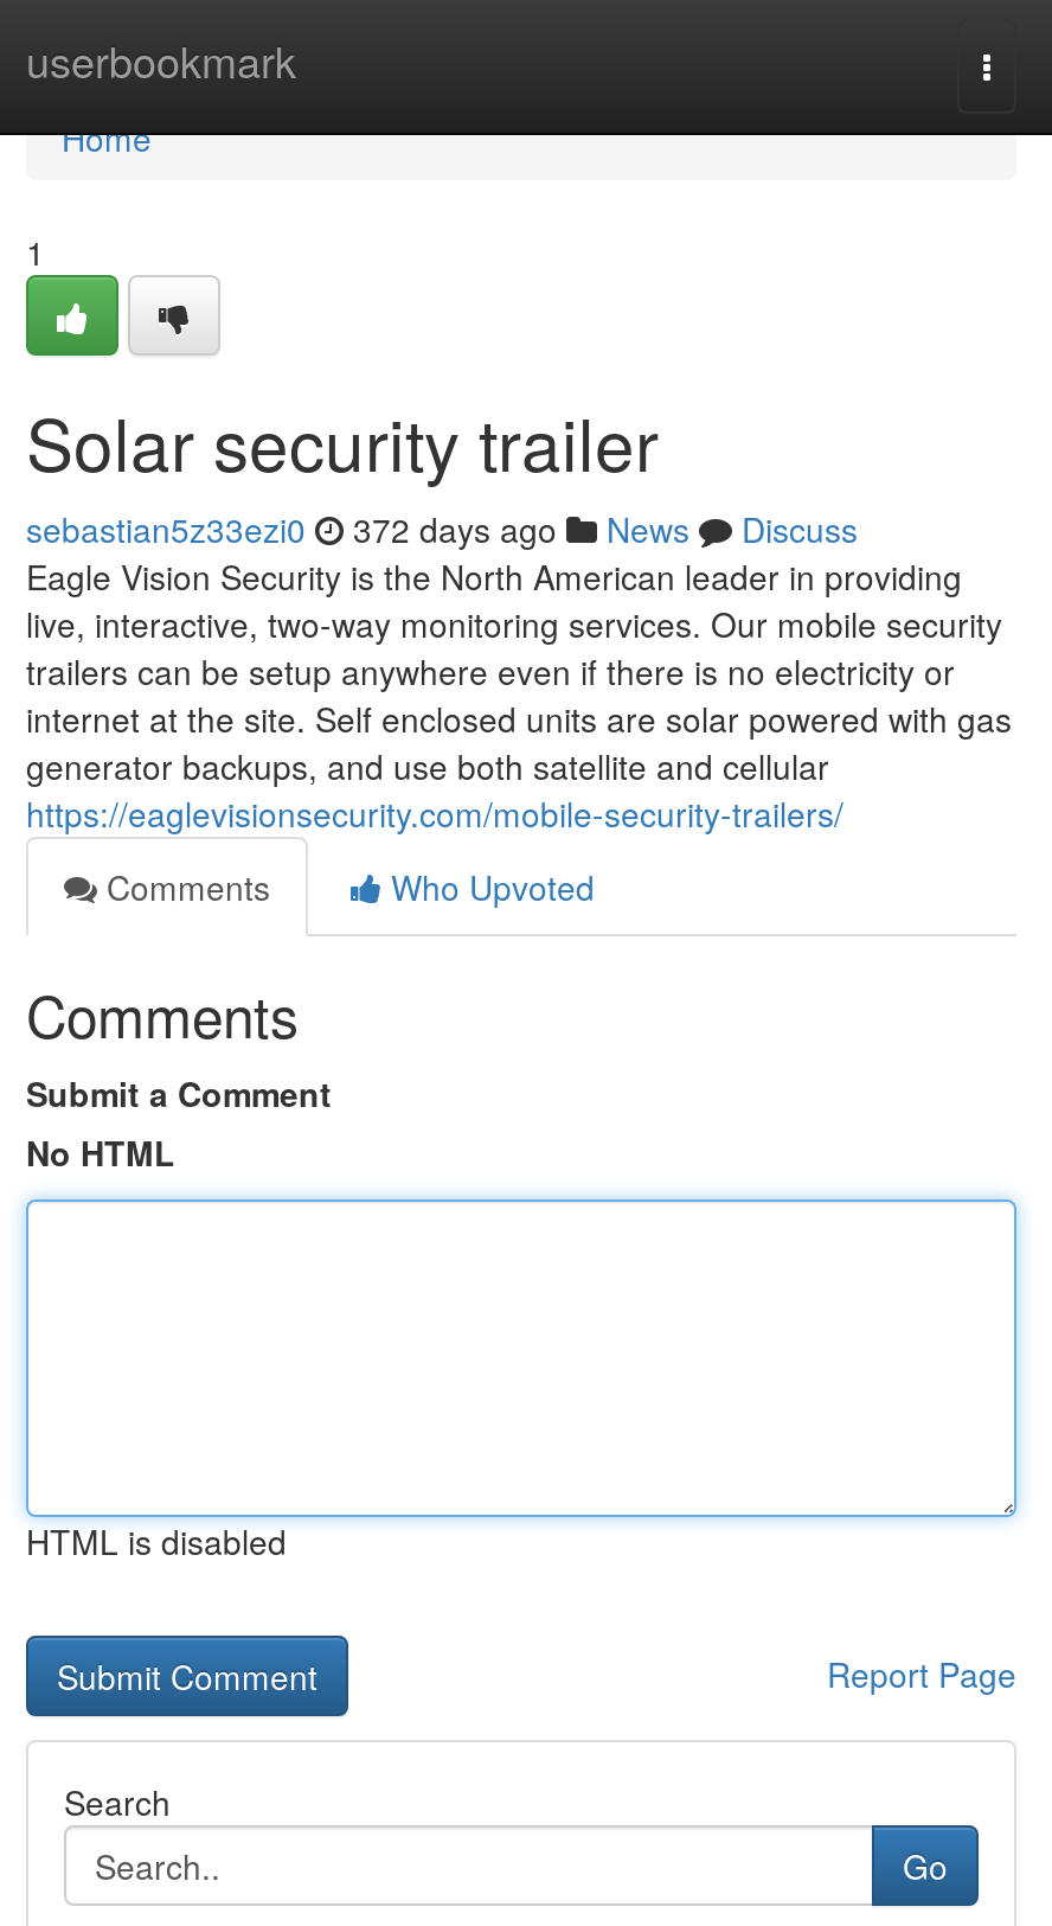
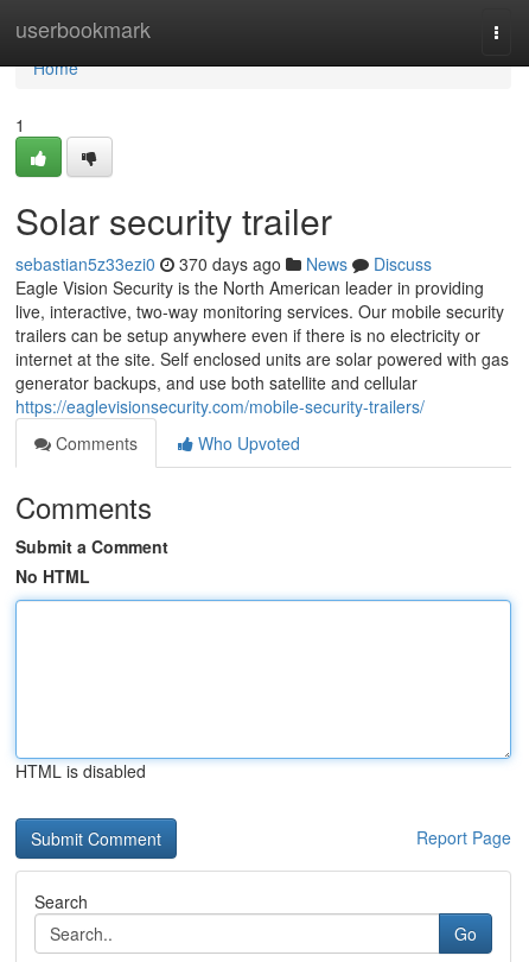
[26,505,858,552] sebastian5z33ezi0 372 days ago News Discuss -> [15,252,432,276] sebastian5z33ezi0 370 days ago News Discuss

